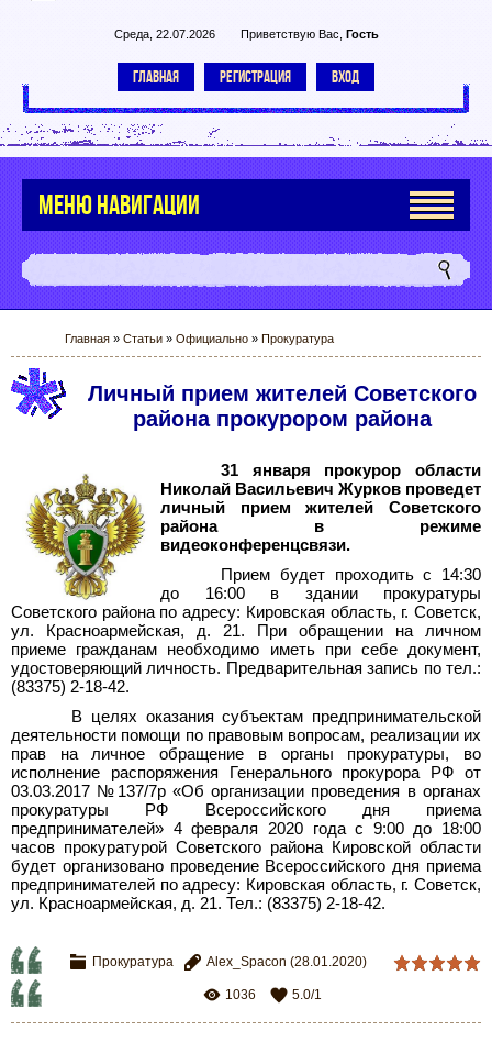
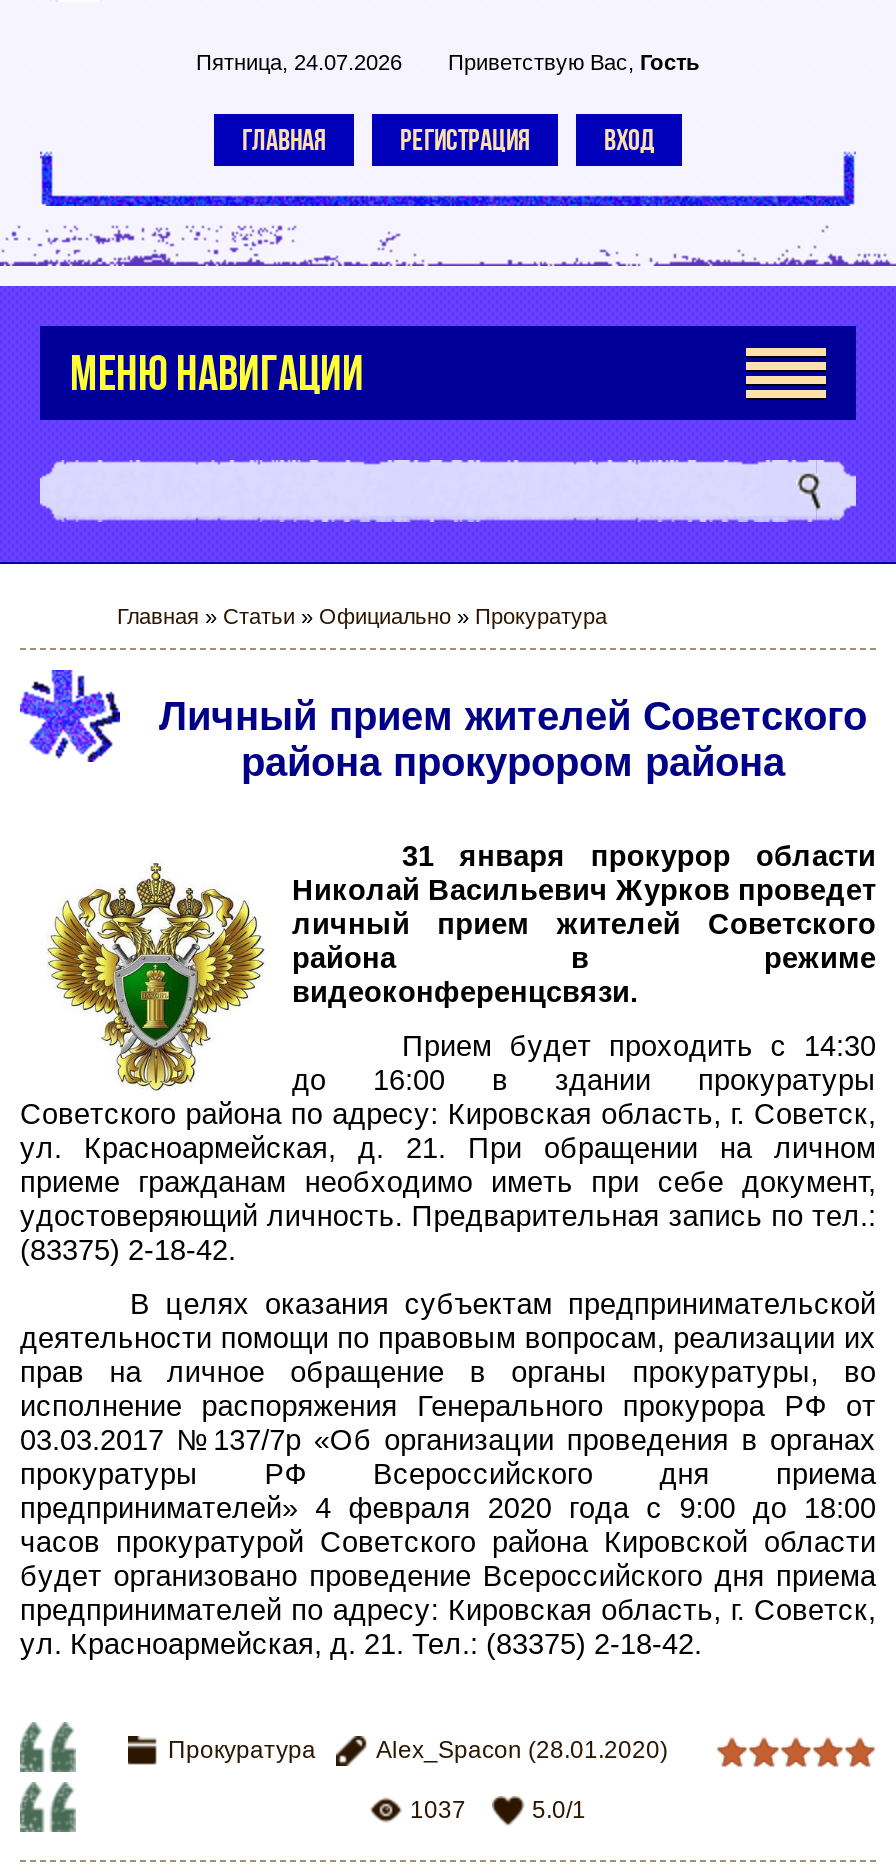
[114,27,378,41] Среда, 22.07.2026 Приветствую Вас, Гость -> [196,50,700,74] Пятница, 24.07.2026 Приветствую Вас, Гость
[225,987,256,1002] 1036 -> [410,1796,466,1824] 1037

